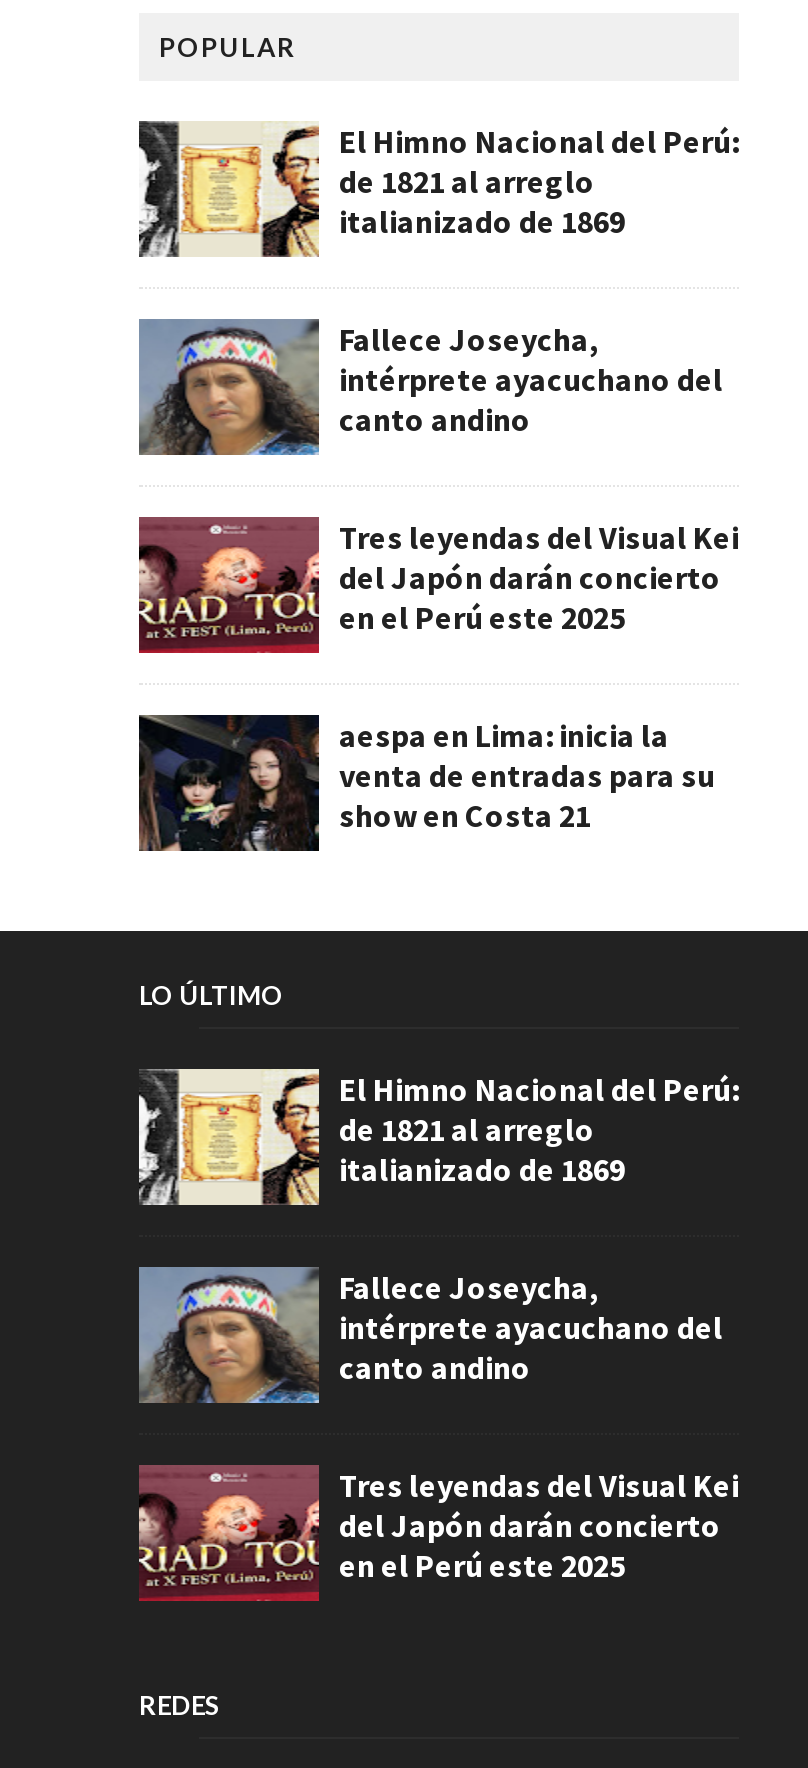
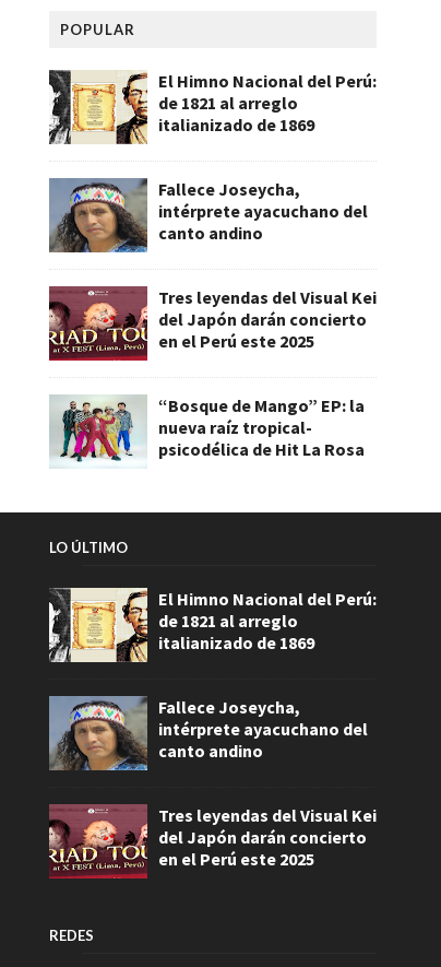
[137,713,715,853] [image] | aespa en Lima: inicia la | venta de entradas para su | show en Costa 21 -> [49,394,365,469] [image] | “Bosque de Mango” EP: la | nueva raíz tropical- | psicodélica de Hit La Rosa

